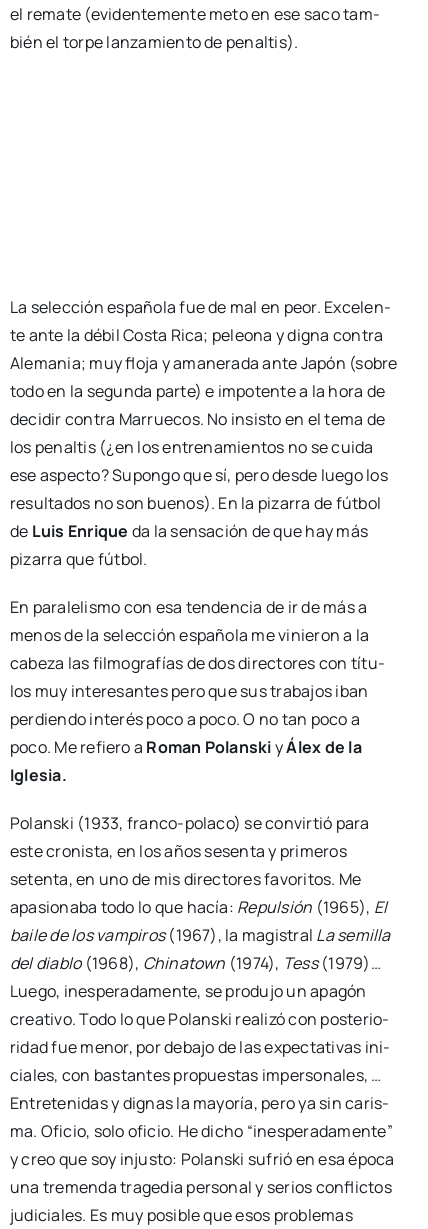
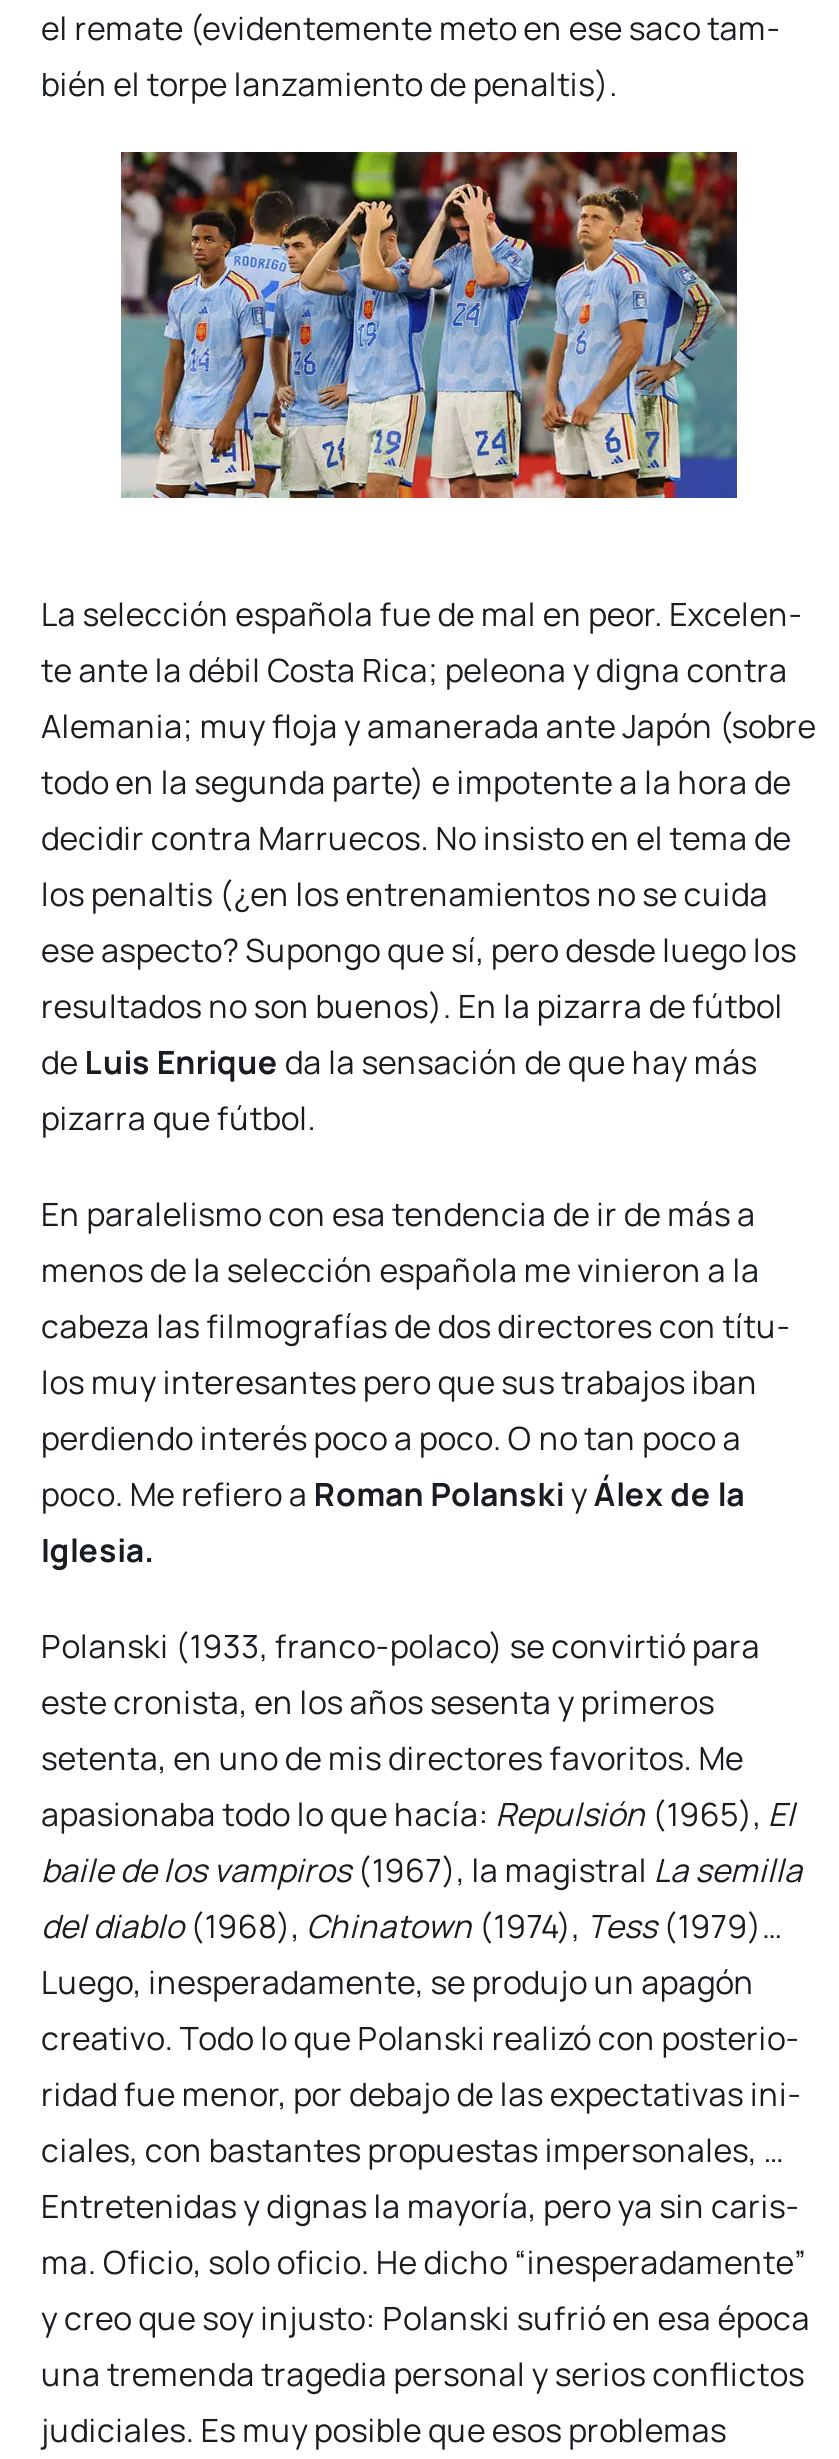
none -> [119,150,739,500] [image]

